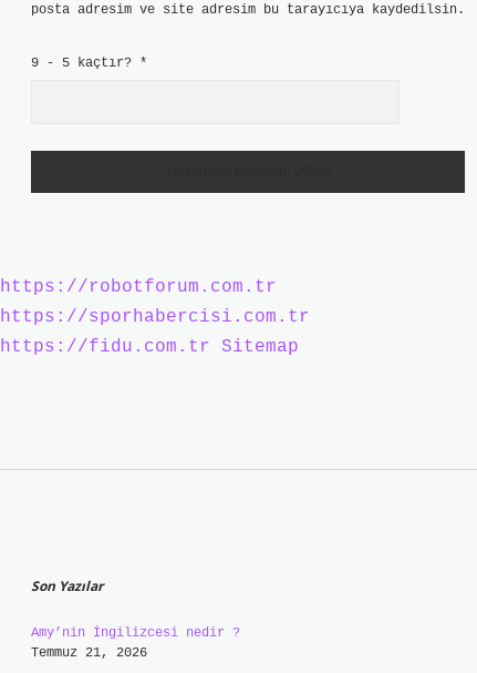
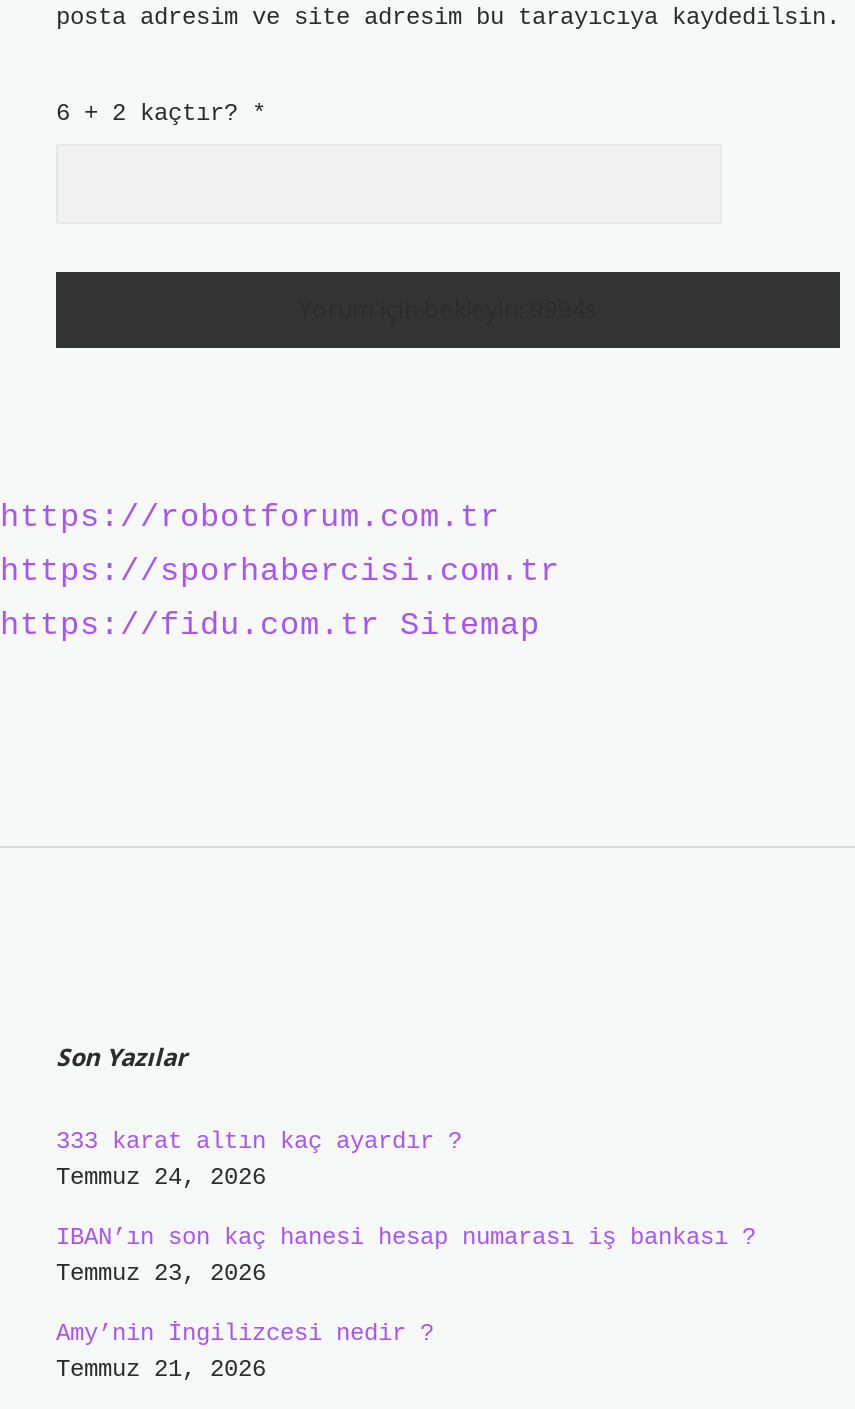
[31,55,147,71] 9 - 5 kaçtır? * -> [56,100,266,128] 6 + 2 kaçtır? *
none -> [56,1128,756,1288] 333 karat altın kaç ayardır ? | Temmuz 24, 2026 | IBAN’ın son kaç hanesi hesap numarası iş bankası ? | Temmuz 23, 2026

